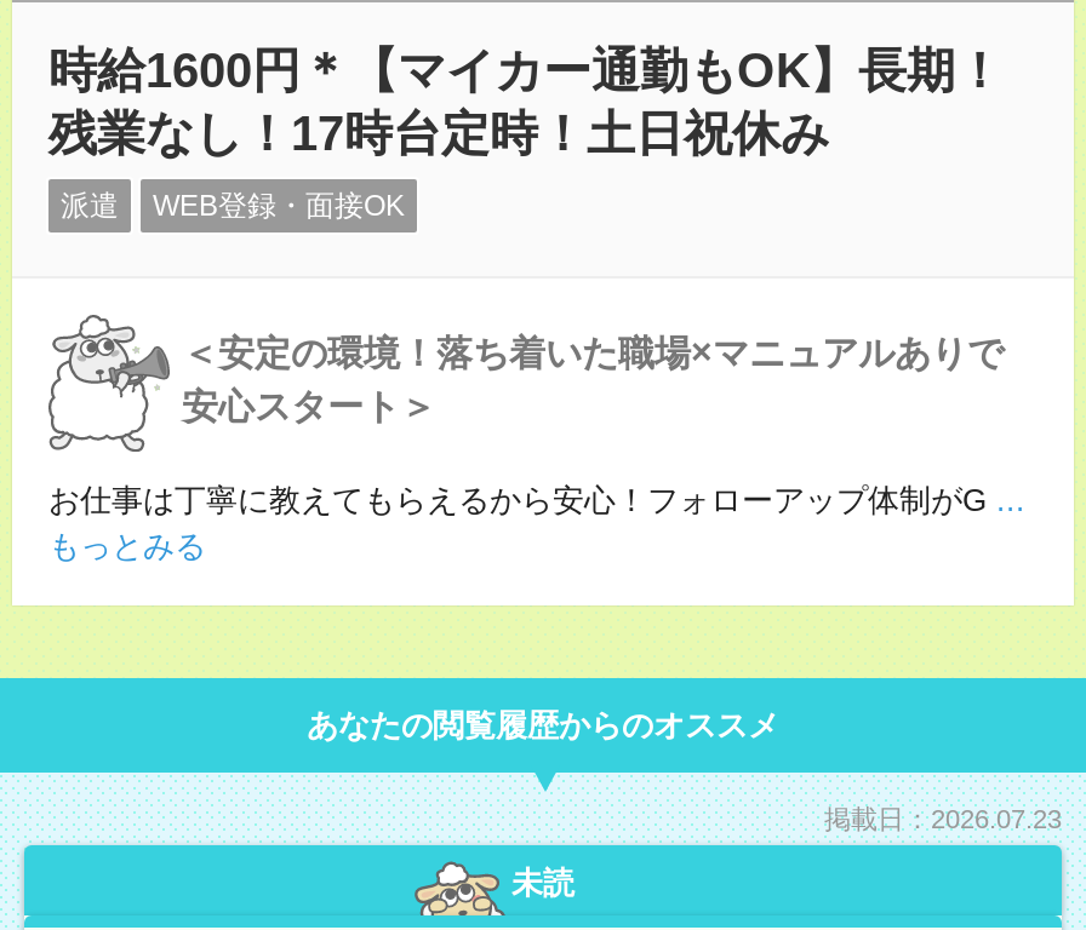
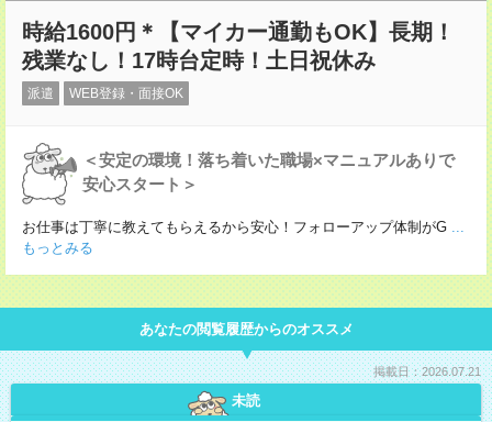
[824,804,1062,833] 掲載日：2026.07.23 -> [373,365,481,378] 掲載日：2026.07.21

